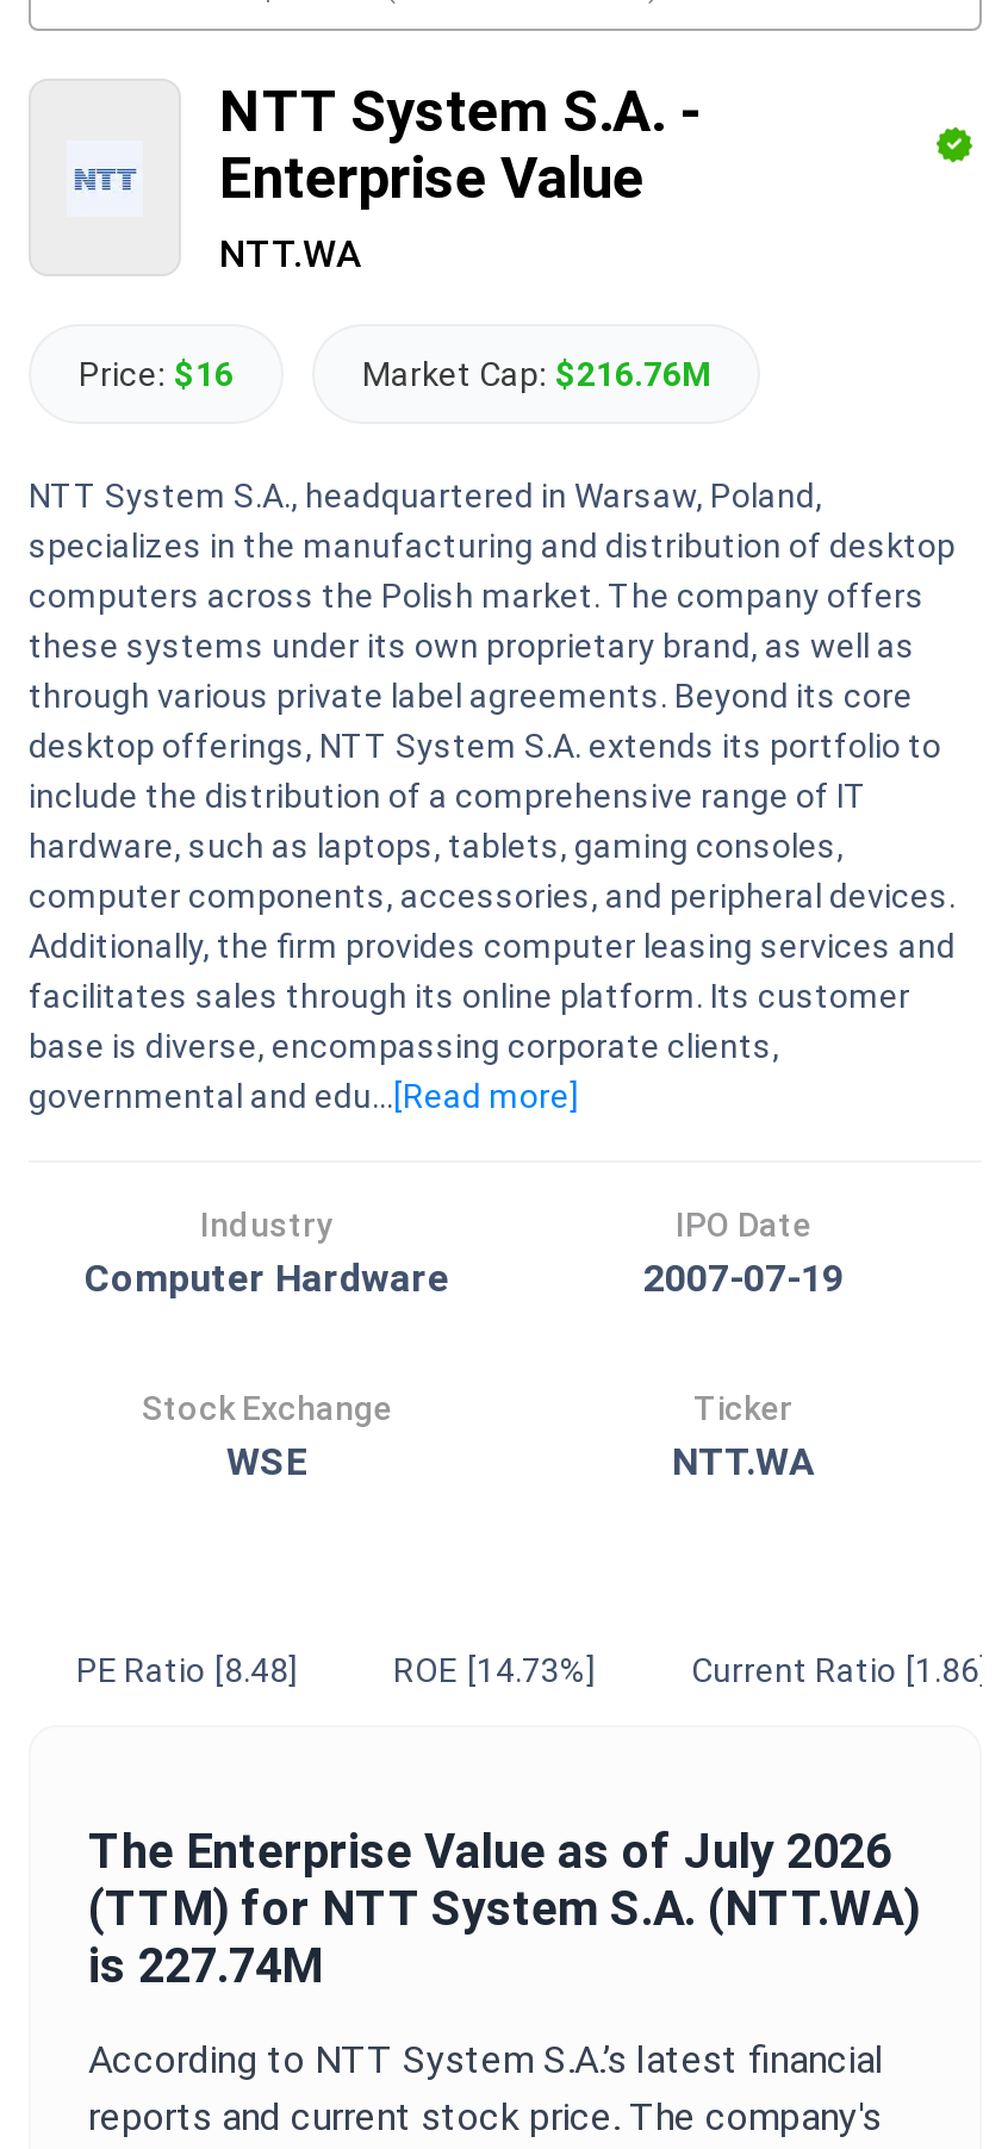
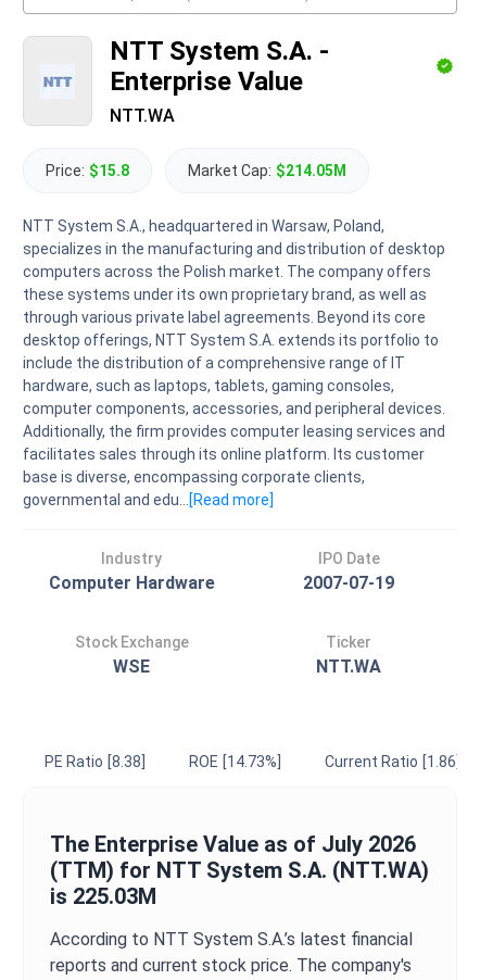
[79,355,234,393] Price: $16 -> [46,162,129,179] Price: $15.8
[362,355,710,393] Market Cap: $216.76M -> [188,162,346,179] Market Cap: $214.05M
[76,1651,298,1689] PE Ratio [8.48] -> [45,753,146,770] PE Ratio [8.38]
[88,1937,322,1994] is 227.74M -> [50,883,156,909] is 225.03M

